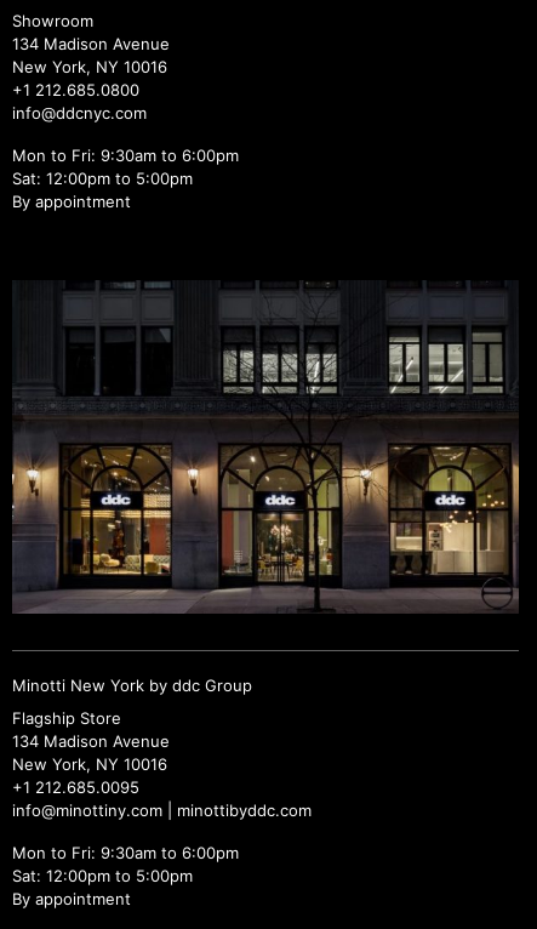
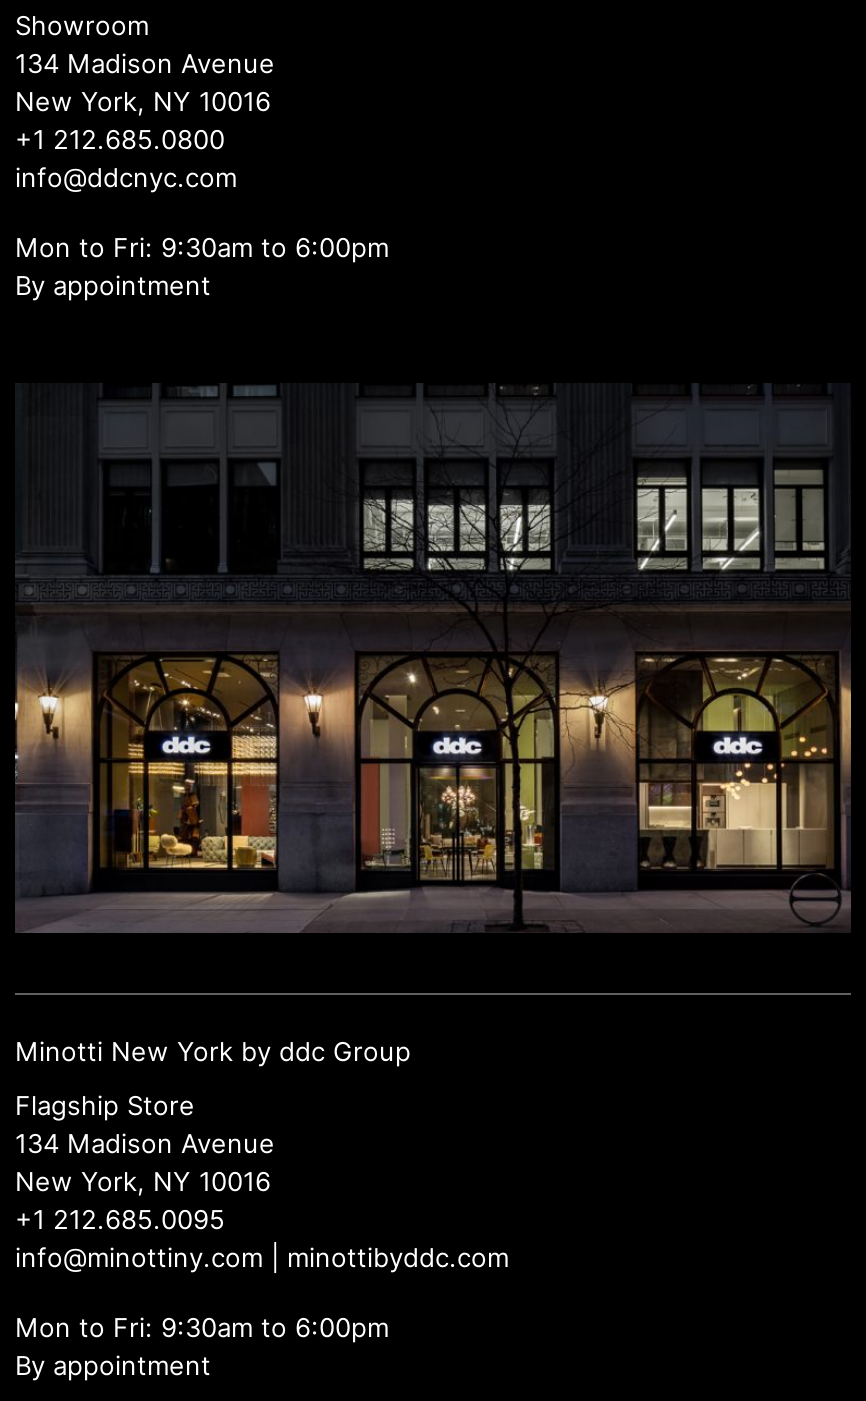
[12,169,193,188] Sat: 12:00pm to 5:00pm -> none
[12,866,193,886] Sat: 12:00pm to 5:00pm -> none

